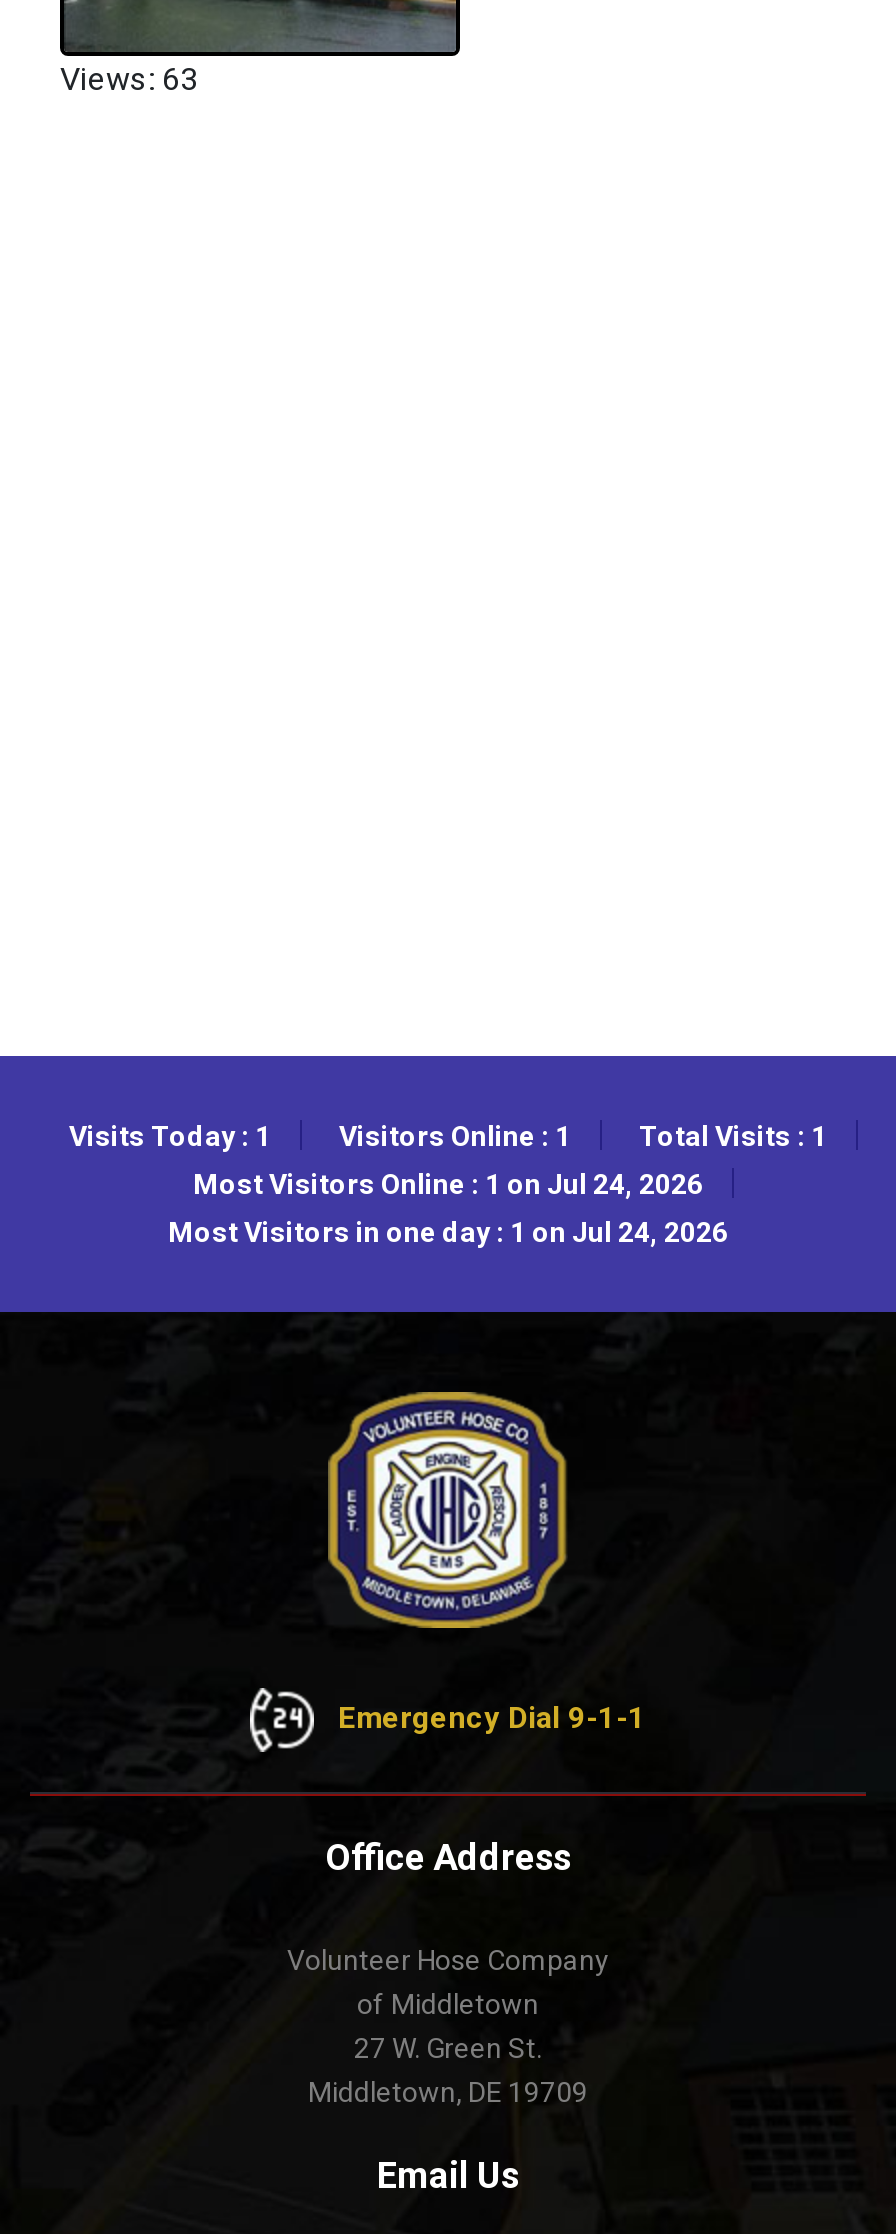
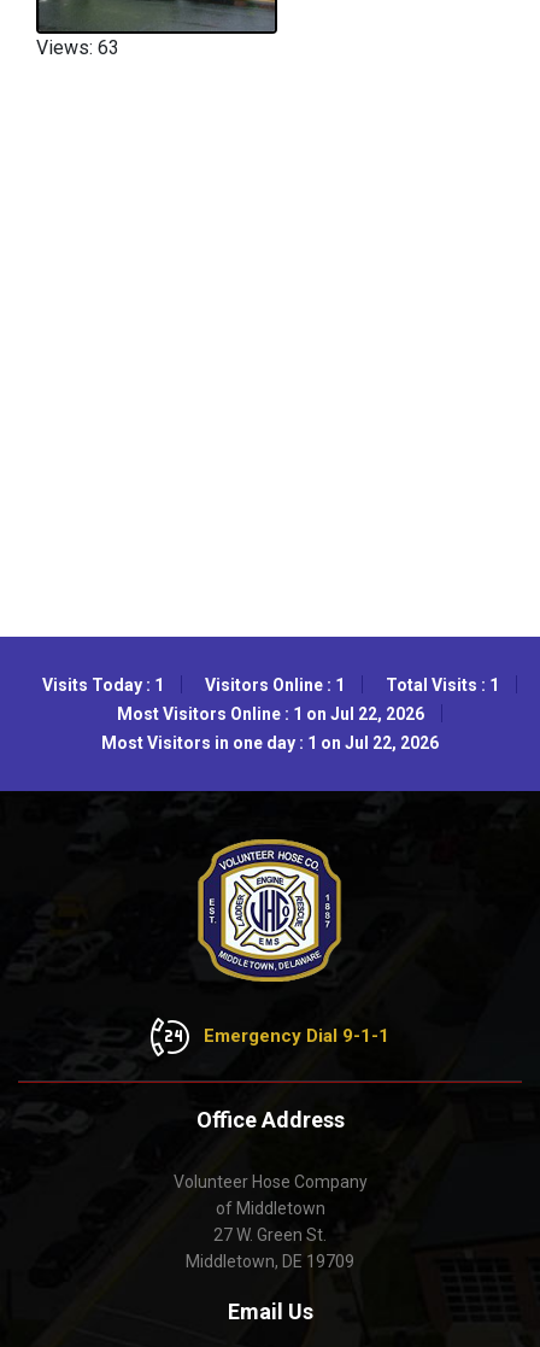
[193,1167,703,1199] Most Visitors Online : 1 on Jul 24, 2026 -> [116,704,424,723] Most Visitors Online : 1 on Jul 22, 2026
[168,1215,728,1247] Most Visitors in one day : 1 on Jul 24, 2026 -> [101,733,439,752] Most Visitors in one day : 1 on Jul 22, 2026

